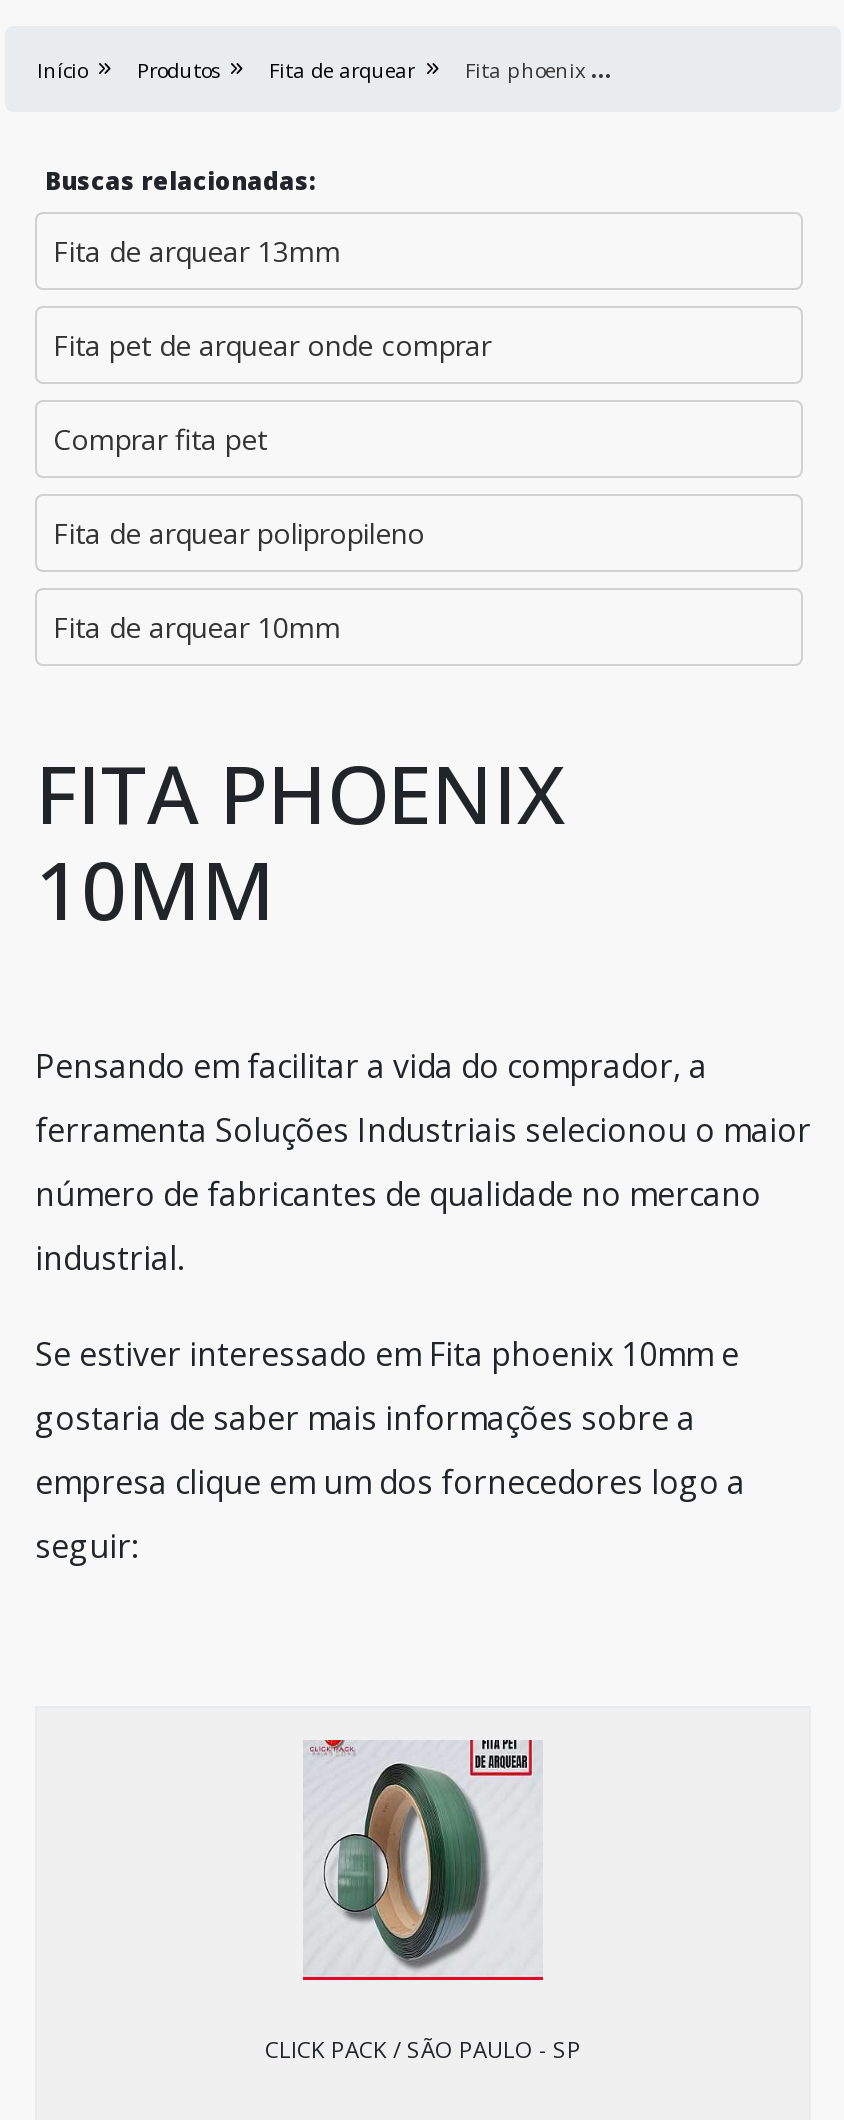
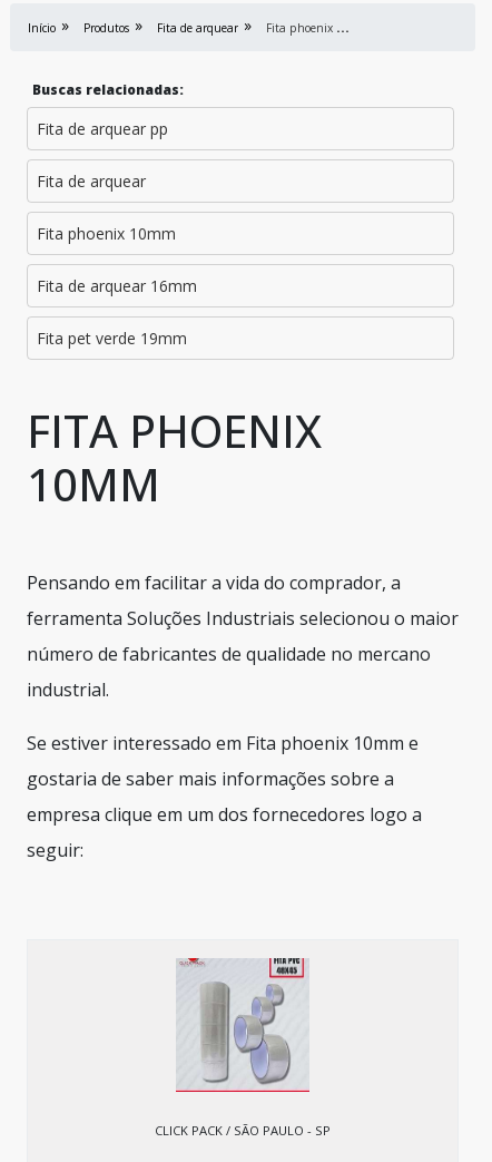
[53,232,341,270] Fita de arquear 13mm -> [37,118,168,139] Fita de arquear pp
[53,326,491,364] Fita pet de arquear onde comprar -> [37,170,146,192] Fita de arquear
[53,420,267,458] Comprar fita pet -> [37,223,176,244] Fita phoenix 10mm
[53,514,425,552] Fita de arquear polipropileno -> [37,275,197,296] Fita de arquear 16mm
[53,608,341,646] Fita de arquear 10mm -> [37,328,187,349] Fita pet verde 19mm
[323,1740,529,1980] [image] -> [178,957,307,1091] [image]

